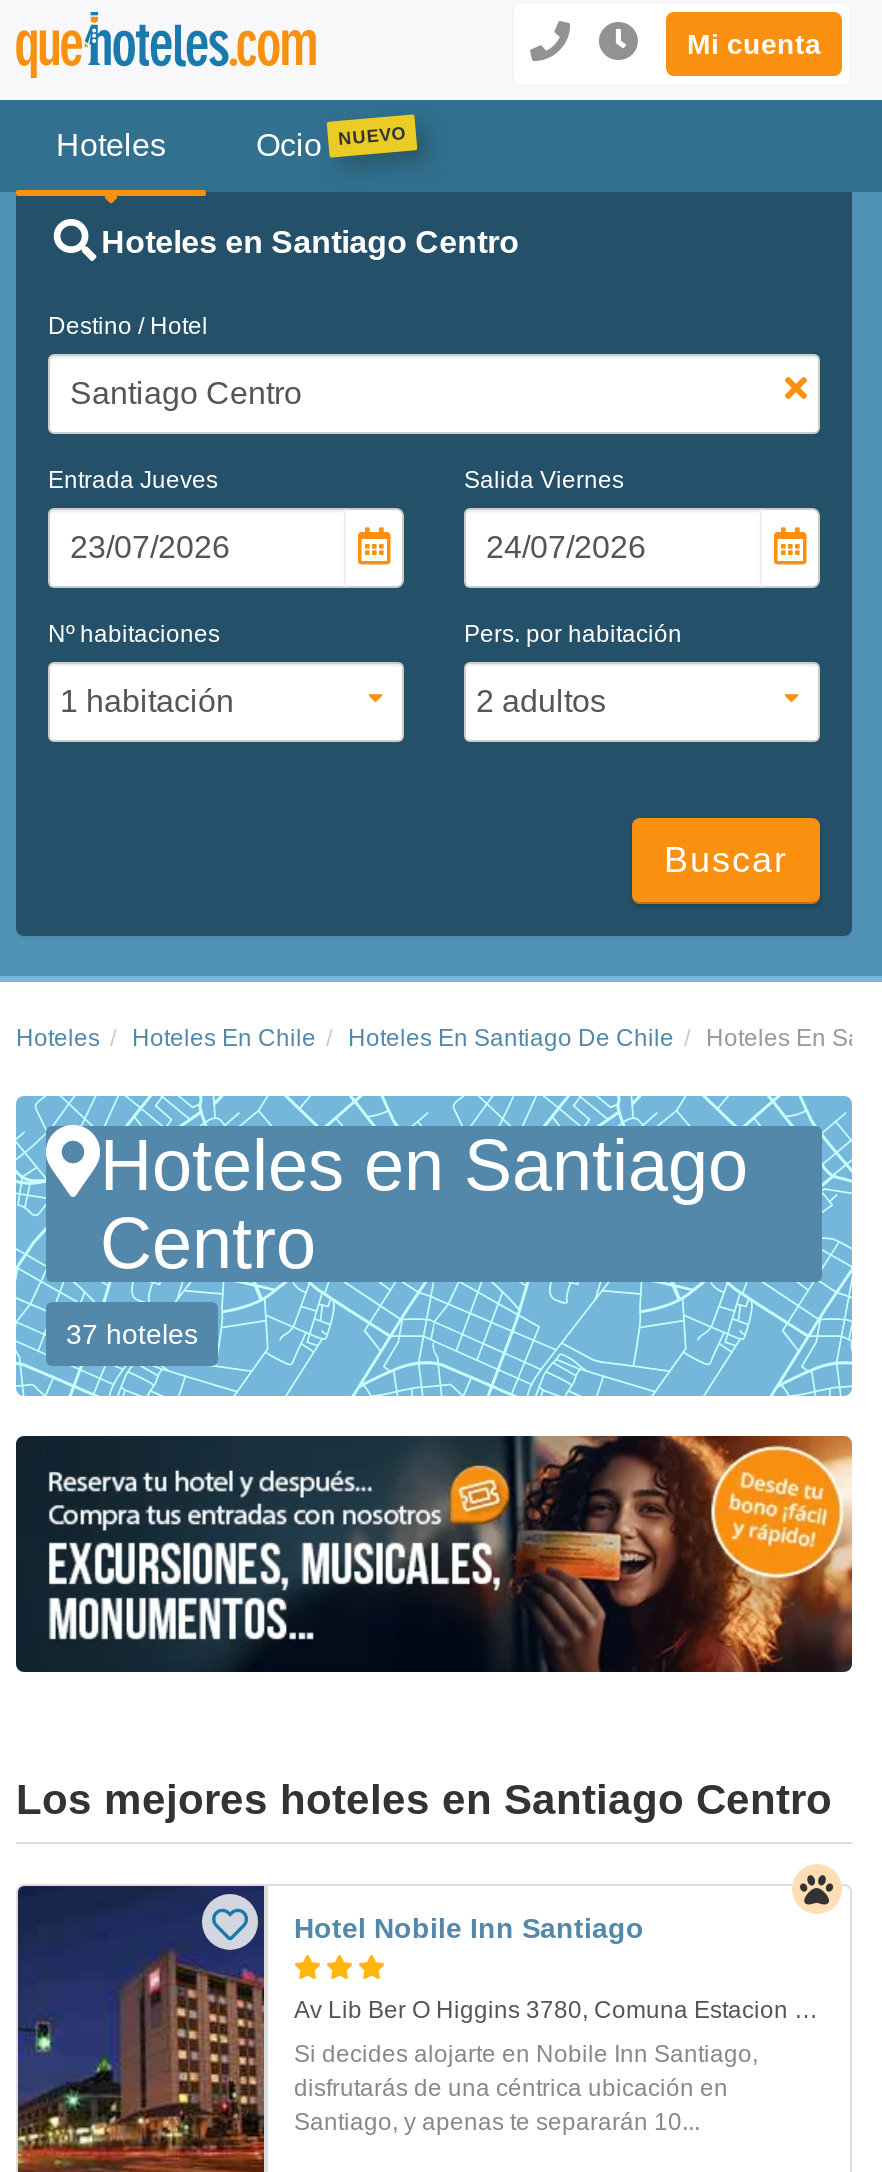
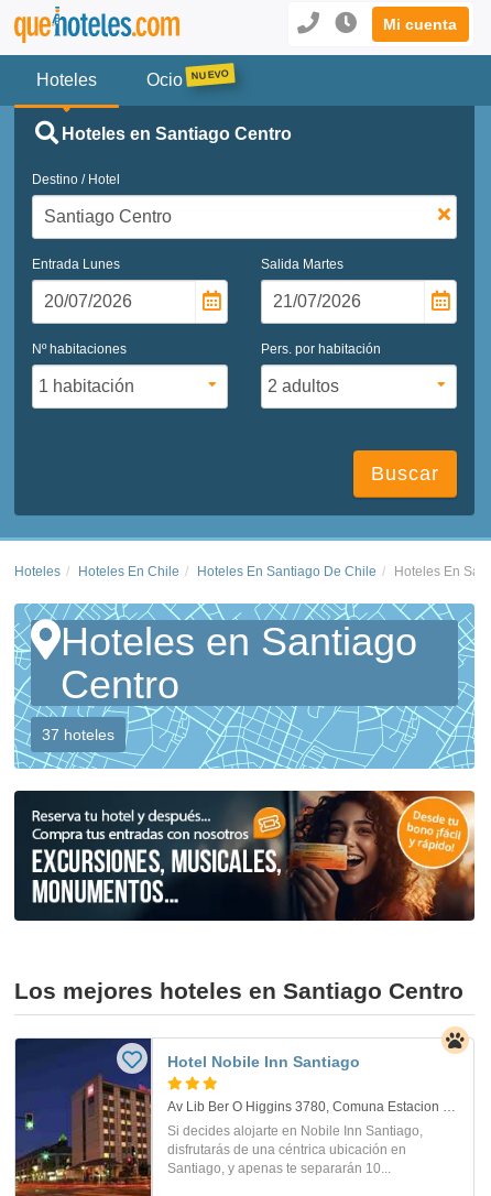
[48,465,218,493] Entrada Jueves -> [32,256,120,272] Entrada Lunes
[464,465,624,493] Salida Viernes -> [261,256,343,272] Salida Martes

